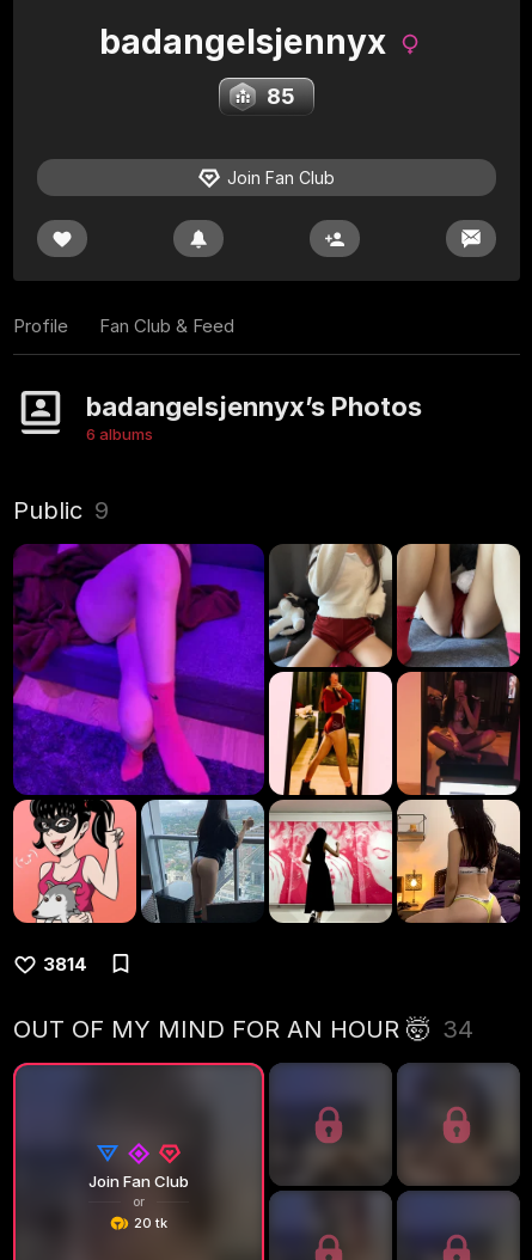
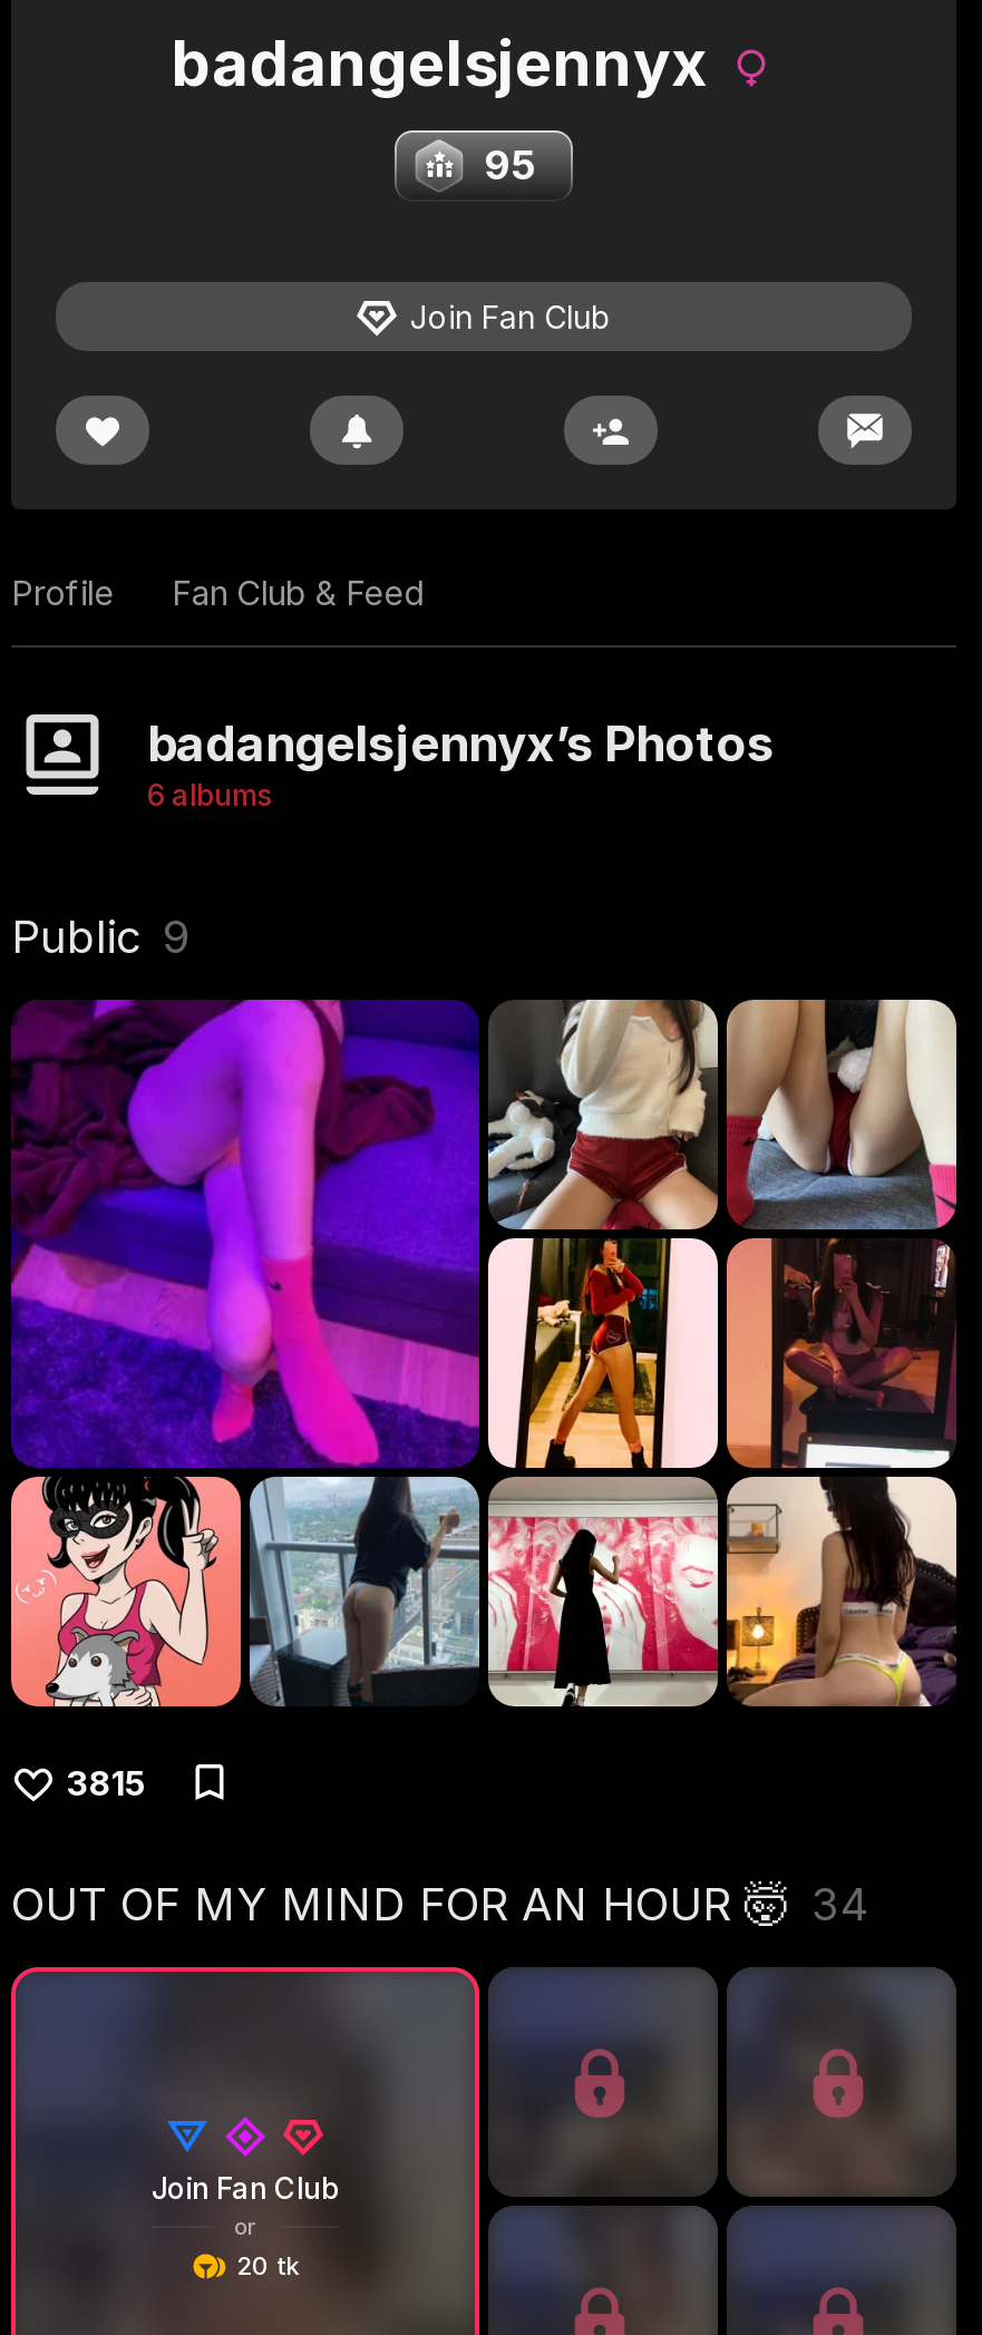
[267,84,295,109] 85 -> [484,142,537,188] 95
[43,952,87,975] 3814 -> [67,1761,147,1803] 3815

